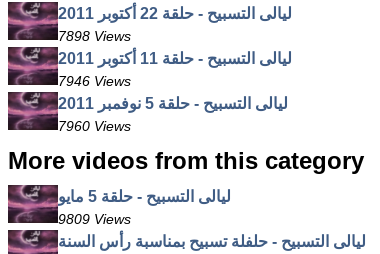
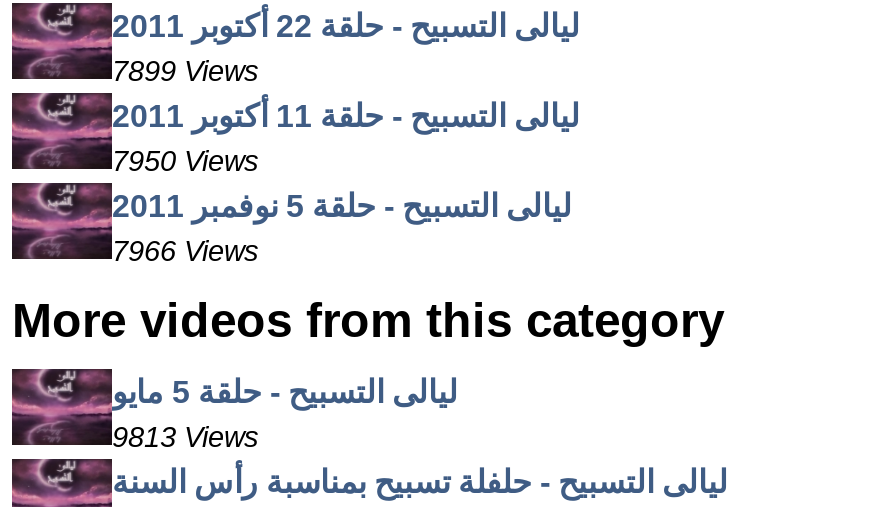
[58,28,131,44] 7898 Views -> [112,55,258,87] 7899 Views
[58,73,131,89] 7946 Views -> [112,145,258,177] 7950 Views
[58,118,131,134] 7960 Views -> [112,235,258,267] 7966 Views
[58,211,131,227] 9809 Views -> [112,421,258,453] 9813 Views

